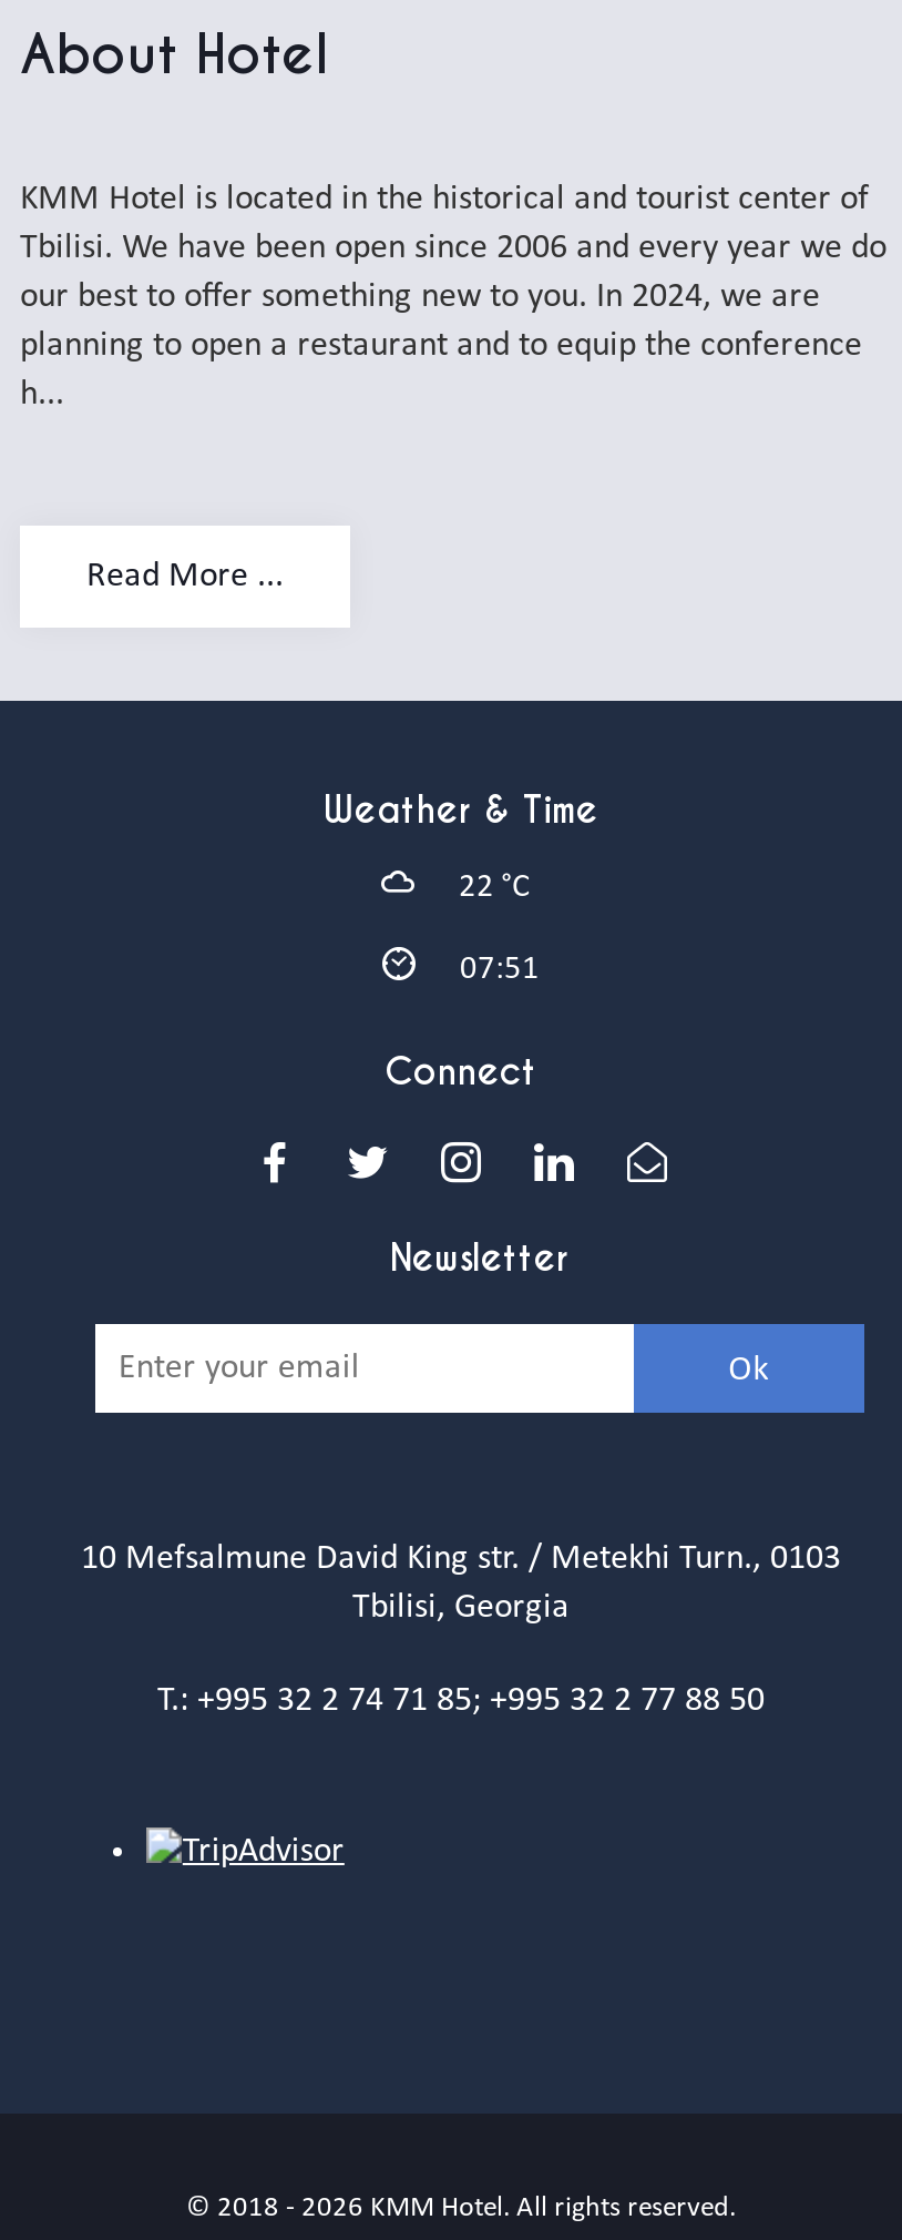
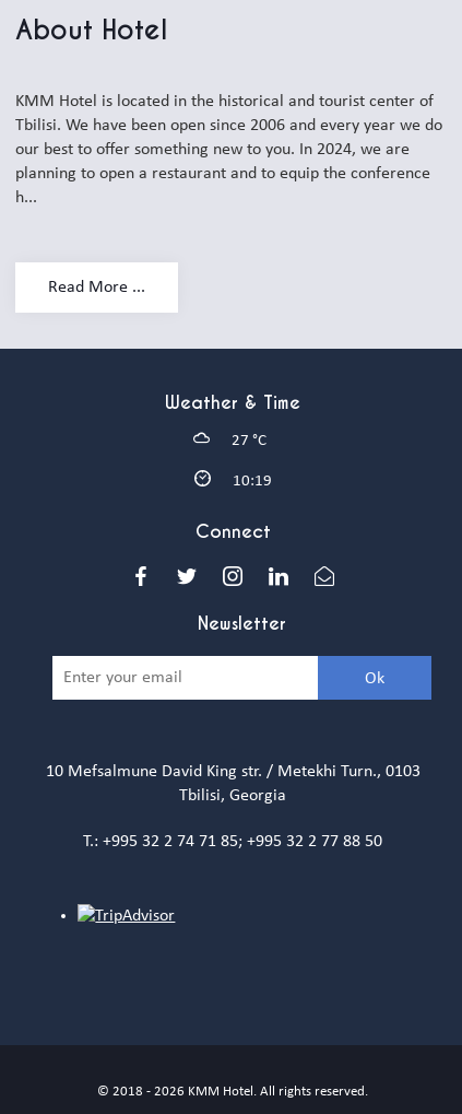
[459,872,530,905] 22 °C -> [232,433,266,449] 27 °C
[460,954,540,987] 07:51 -> [232,473,271,490] 10:19

